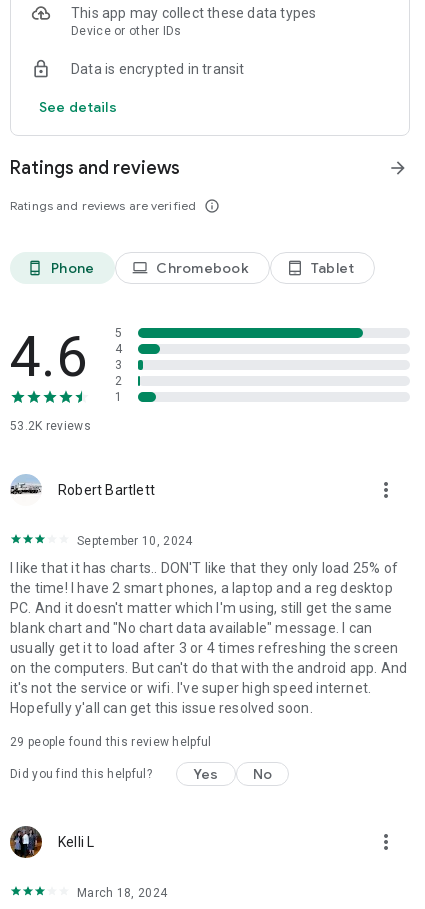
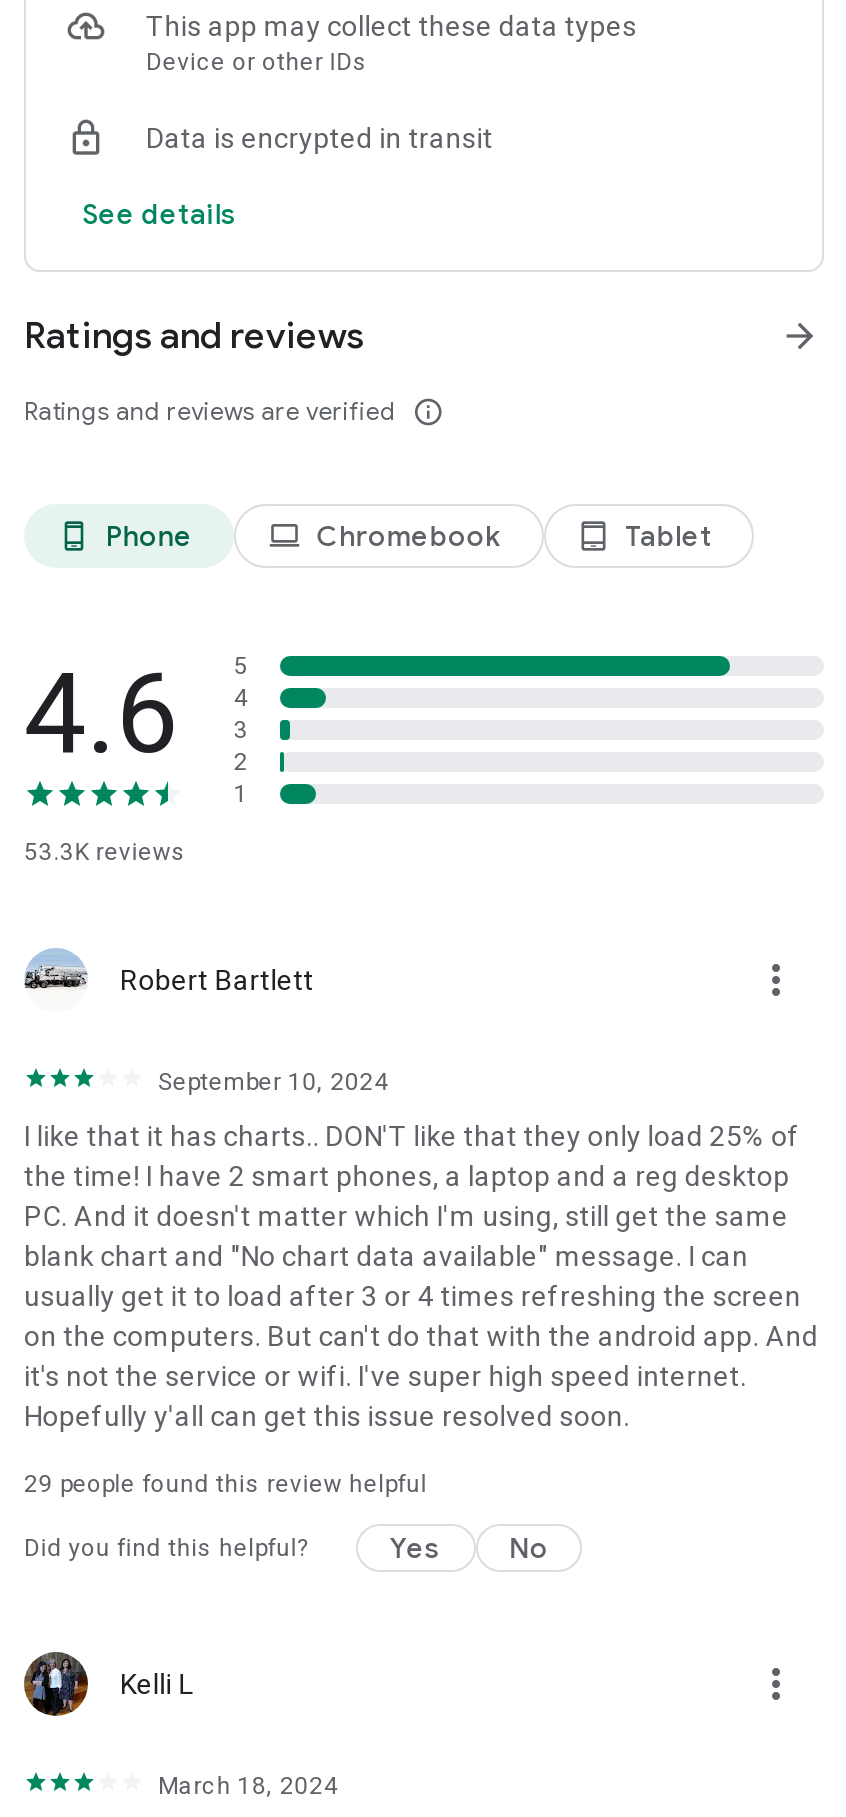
[10,419,91,433] 53.2K reviews -> [24,838,186,866] 53.3K reviews

